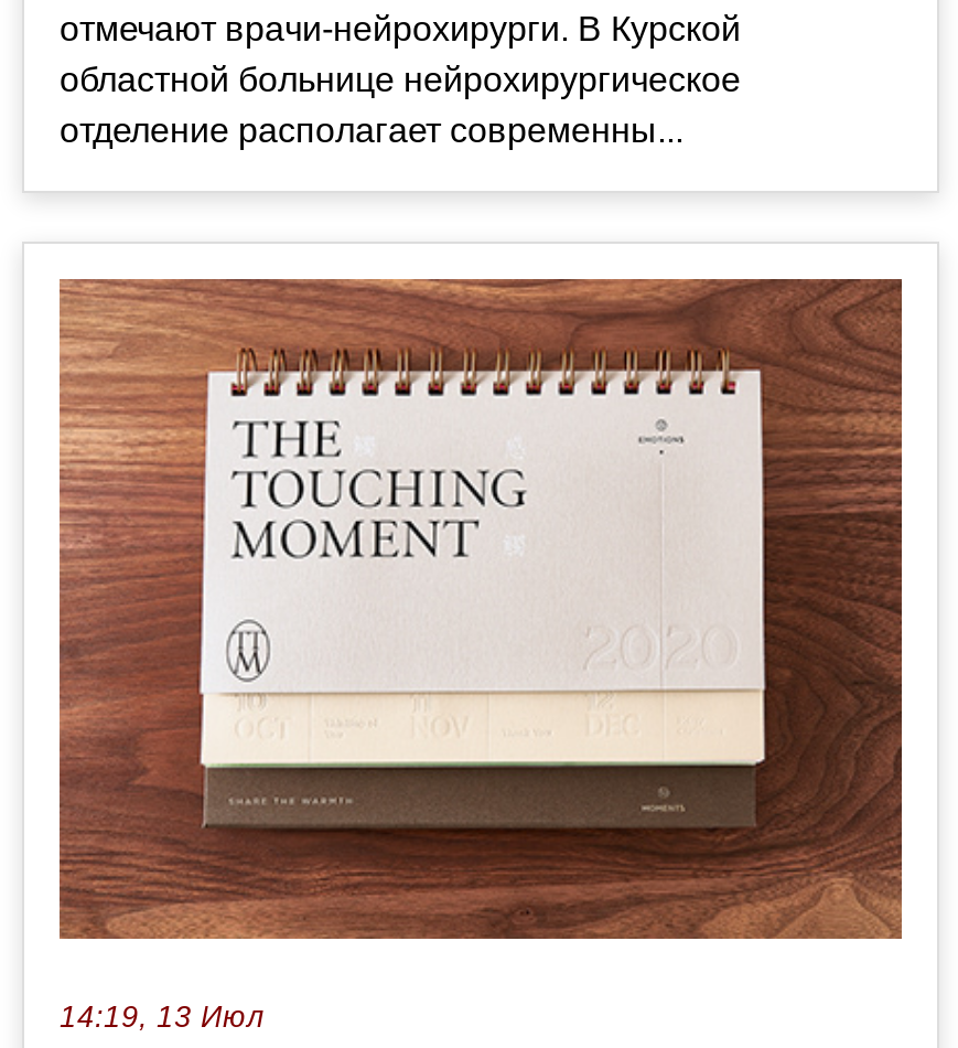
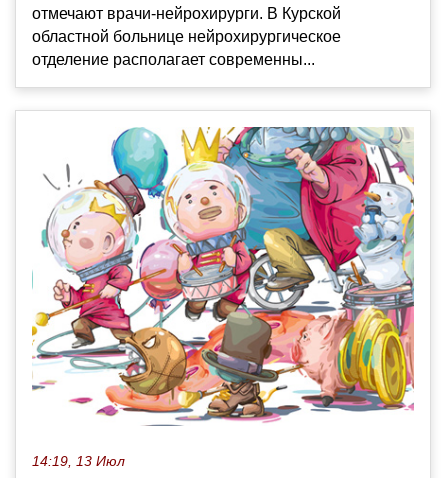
[57,276,904,942] [image] -> [31,126,415,427] [image]

